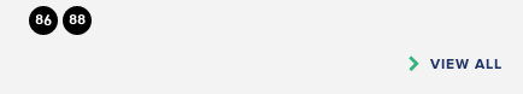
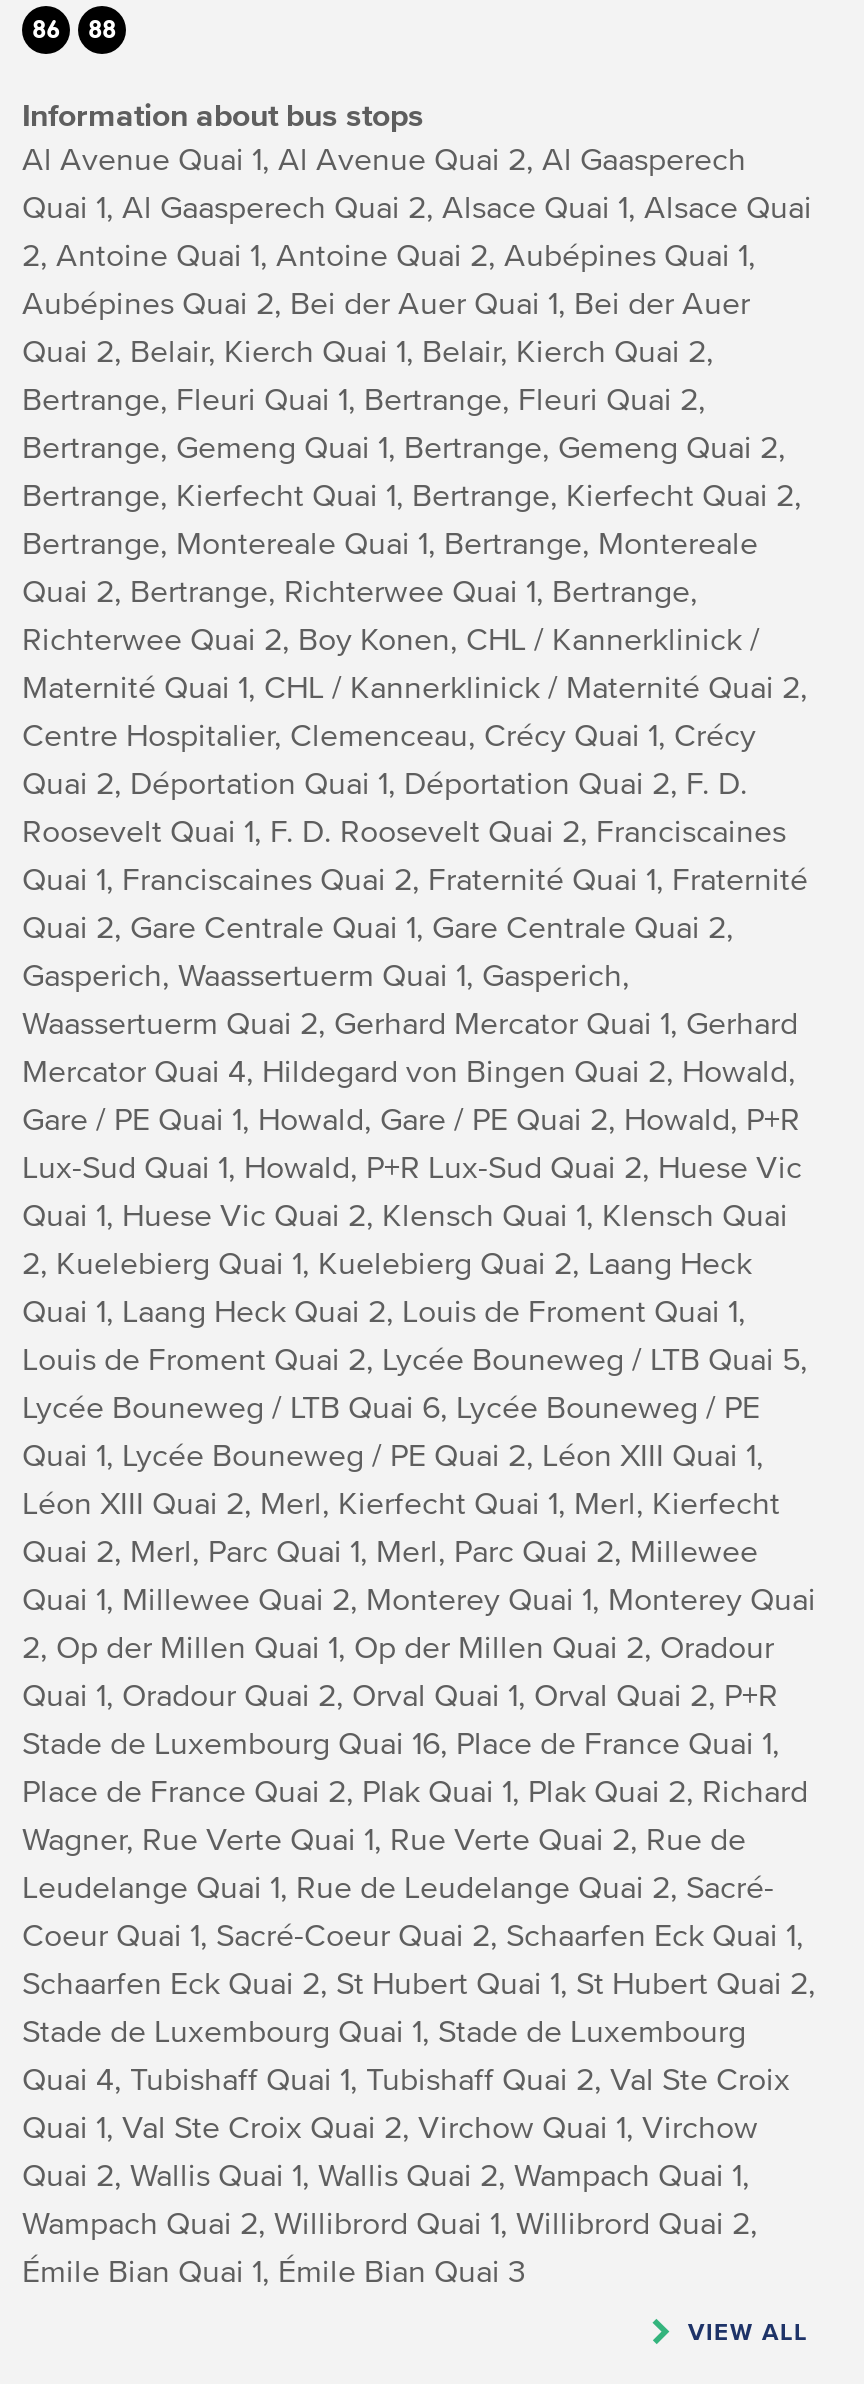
none -> [22,96,816,2288] Information about bus stops | Al Avenue Quai 1, Al Avenue Quai 2, Al Gaasperech | Quai 1, Al Gaasperech Quai 2, Alsace Quai 1, Alsace Quai | 2, Antoine Quai 1, Antoine Quai 2, Aubépines Quai 1, | Aubépines Quai 2, Bei der Auer Quai 1, Bei der Auer | Quai 2, Belair, Kierch Quai 1, Belair, Kierch Quai 2, | Bertrange, Fleuri Quai 1, Bertrange, Fleuri Quai 2, | Bertrange, Gemeng Quai 1, Bertrange, Gemeng Quai 2, | Bertrange, Kierfecht Quai 1, Bertrange, Kierfecht Quai 2, | Bertrange, Montereale Quai 1, Bertrange, Montereale | Quai 2, Bertrange, Richterwee Quai 1, Bertrange, | Richterwee Quai 2, Boy Konen, CHL / Kannerklinick / | Maternité Quai 1, CHL / Kannerklinick / Maternité Quai 2, | Centre Hospitalier, Clemenceau, Crécy Quai 1, Crécy | Quai 2, Déportation Quai 1, Déportation Quai 2, F. D. | Roosevelt Quai 1, F. D. Roosevelt Quai 2, Franciscaines | Quai 1, Franciscaines Quai 2, Fraternité Quai 1, Fraternité | Quai 2, Gare Centrale Quai 1, Gare Centrale Quai 2, | Gasperich, Waassertuerm Quai 1, Gasperich, | Waassertuerm Quai 2, Gerhard Mercator Quai 1, Gerhard | Mercator Quai 4, Hildegard von Bingen Quai 2, Howald, | Gare / PE Quai 1, Howald, Gare / PE Quai 2, Howald, P+R | Lux-Sud Quai 1, Howald, P+R Lux-Sud Quai 2, Huese Vic | Quai 1, Huese Vic Quai 2, Klensch Quai 1, Klensch Quai | 2, Kuelebierg Quai 1, Kuelebierg Quai 2, Laang Heck | Quai 1, Laang Heck Quai 2, Louis de Froment Quai 1, | Louis de Froment Quai 2, Lycée Bouneweg / LTB Quai 5, | Lycée Bouneweg / LTB Quai 6, Lycée Bouneweg / PE | Quai 1, Lycée Bouneweg / PE Quai 2, Léon XIII Quai 1, | Léon XIII Quai 2, Merl, Kierfecht Quai 1, Merl, Kierfecht | Quai 2, Merl, Parc Quai 1, Merl, Parc Quai 2, Millewee | Quai 1, Millewee Quai 2, Monterey Quai 1, Monterey Quai | 2, Op der Millen Quai 1, Op der Millen Quai 2, Oradour | Quai 1, Oradour Quai 2, Orval Quai 1, Orval Quai 2, P+R | Stade de Luxembourg Quai 16, Place de France Quai 1, | Place de France Quai 2, Plak Quai 1, Plak Quai 2, Richard | Wagner, Rue Verte Quai 1, Rue Verte Quai 2, Rue de | Leudelange Quai 1, Rue de Leudelange Quai 2, Sacré- | Coeur Quai 1, Sacré-Coeur Quai 2, Schaarfen Eck Quai 1, | Schaarfen Eck Quai 2, St Hubert Quai 1, St Hubert Quai 2, | Stade de Luxembourg Quai 1, Stade de Luxembourg | Quai 4, Tubishaff Quai 1, Tubishaff Quai 2, Val Ste Croix | Quai 1, Val Ste Croix Quai 2, Virchow Quai 1, Virchow | Quai 2, Wallis Quai 1, Wallis Quai 2, Wampach Quai 1, | Wampach Quai 2, Willibrord Quai 1, Willibrord Quai 2, | Émile Bian Quai 1, Émile Bian Quai 3

